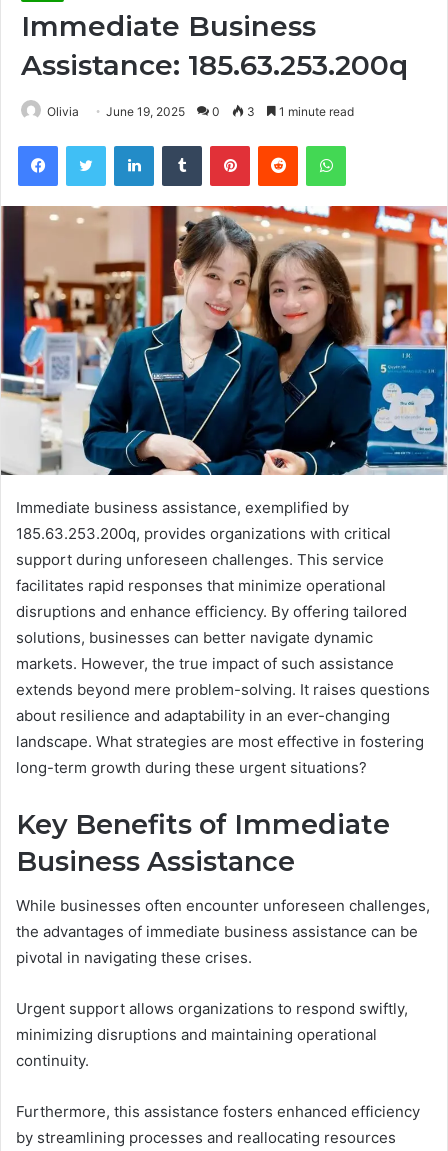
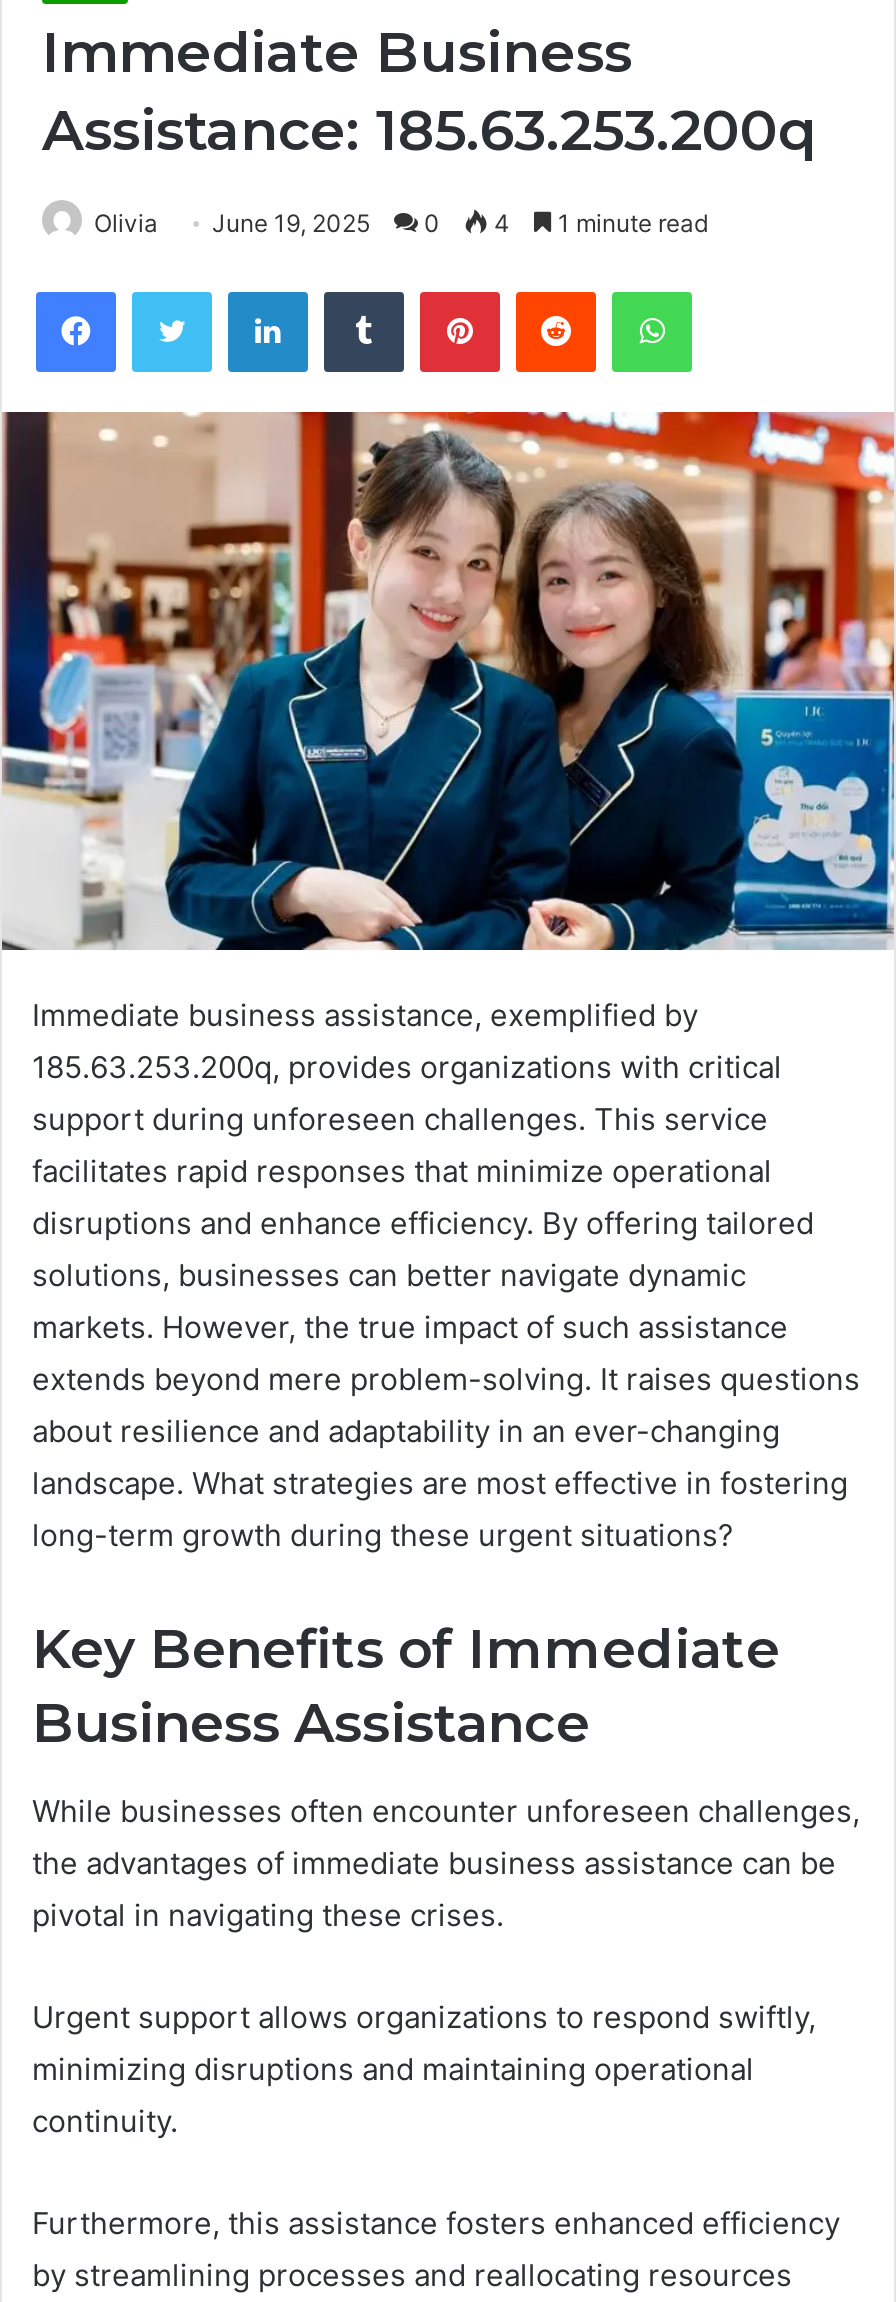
[47,104,354,119] Olivia June 19, 2025 0 3 1 minute read -> [94,208,708,238] Olivia June 19, 2025 0 4 1 minute read

